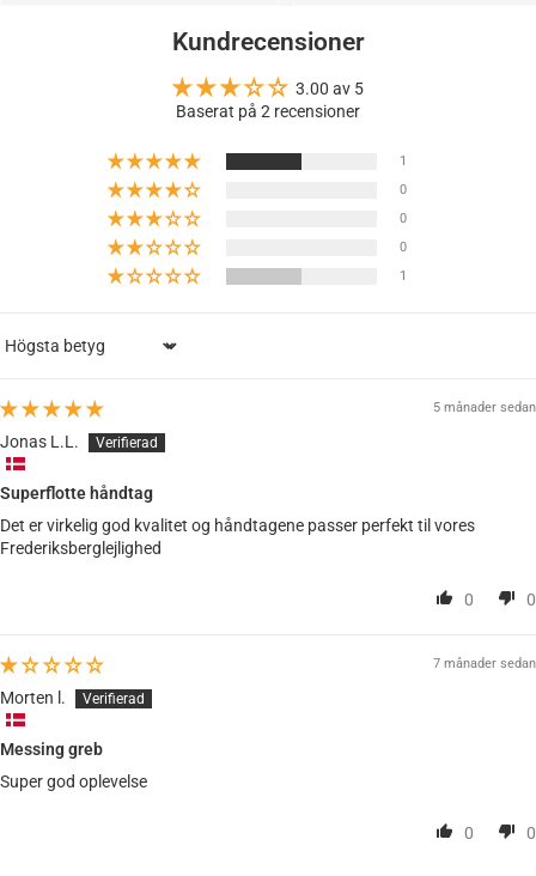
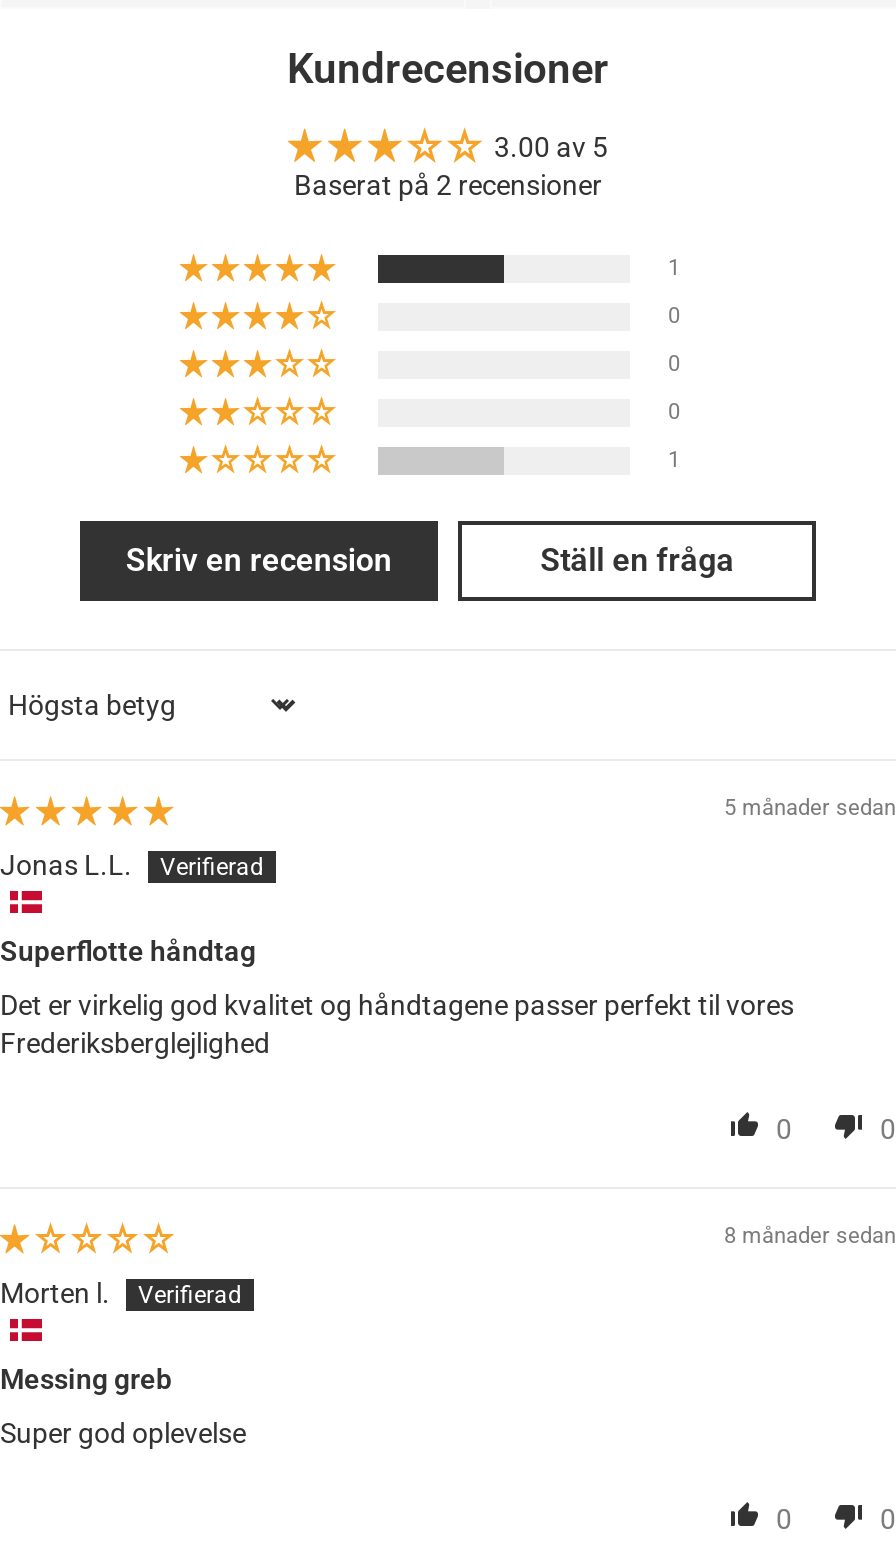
none -> [126,541,734,579] Skriv en recension | Ställ en fråga
[433,656,536,671] 7 månader sedan -> [724,1223,896,1249] 8 månader sedan

